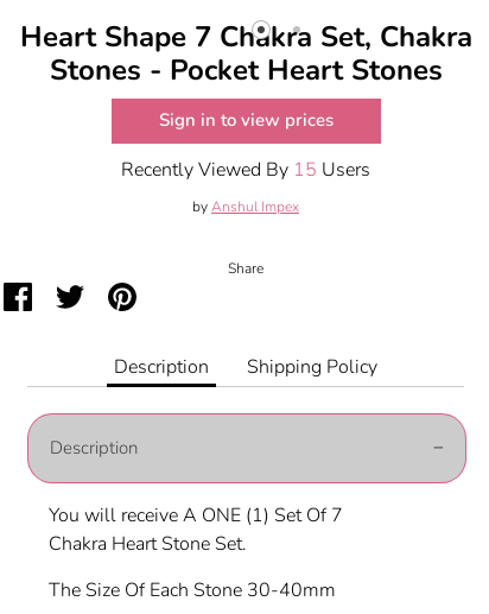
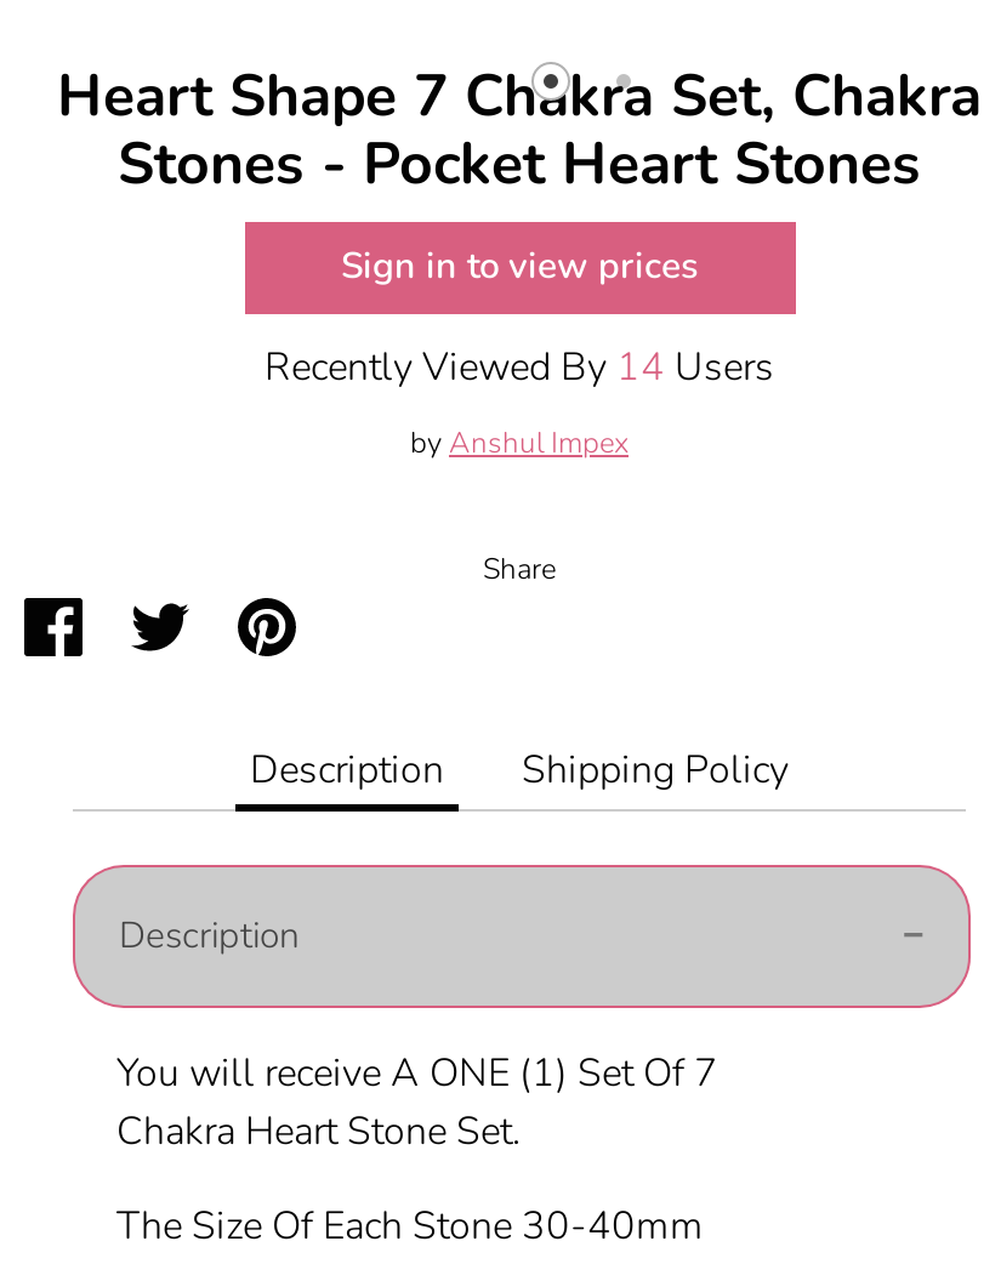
[121,157,370,183] Recently Viewed By 15 Users -> [265,340,774,394] Recently Viewed By 14 Users

